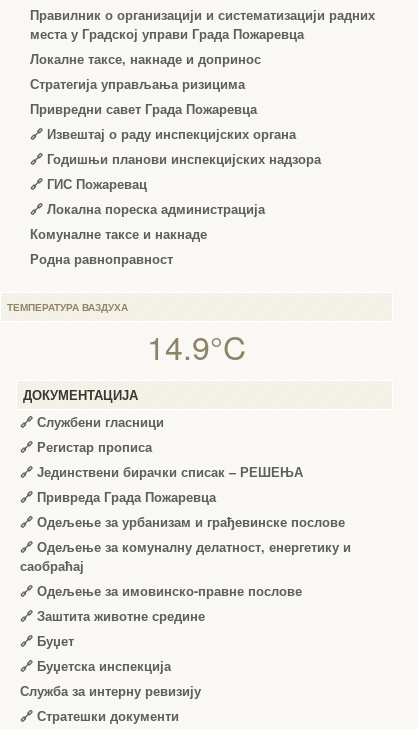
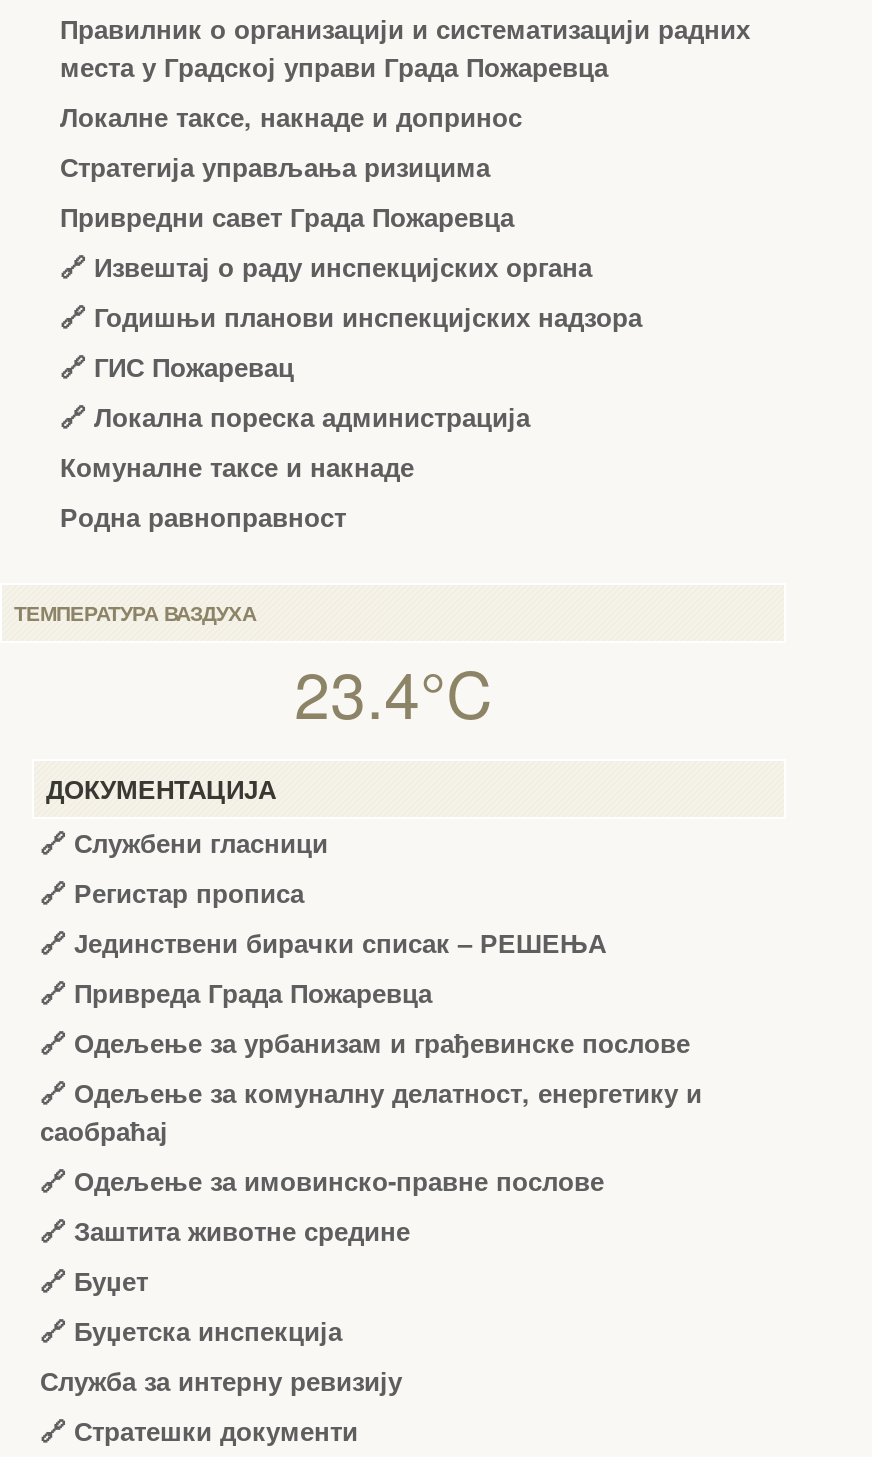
[147,323,246,369] 14.9°C -> [294,644,492,736] 23.4°C

